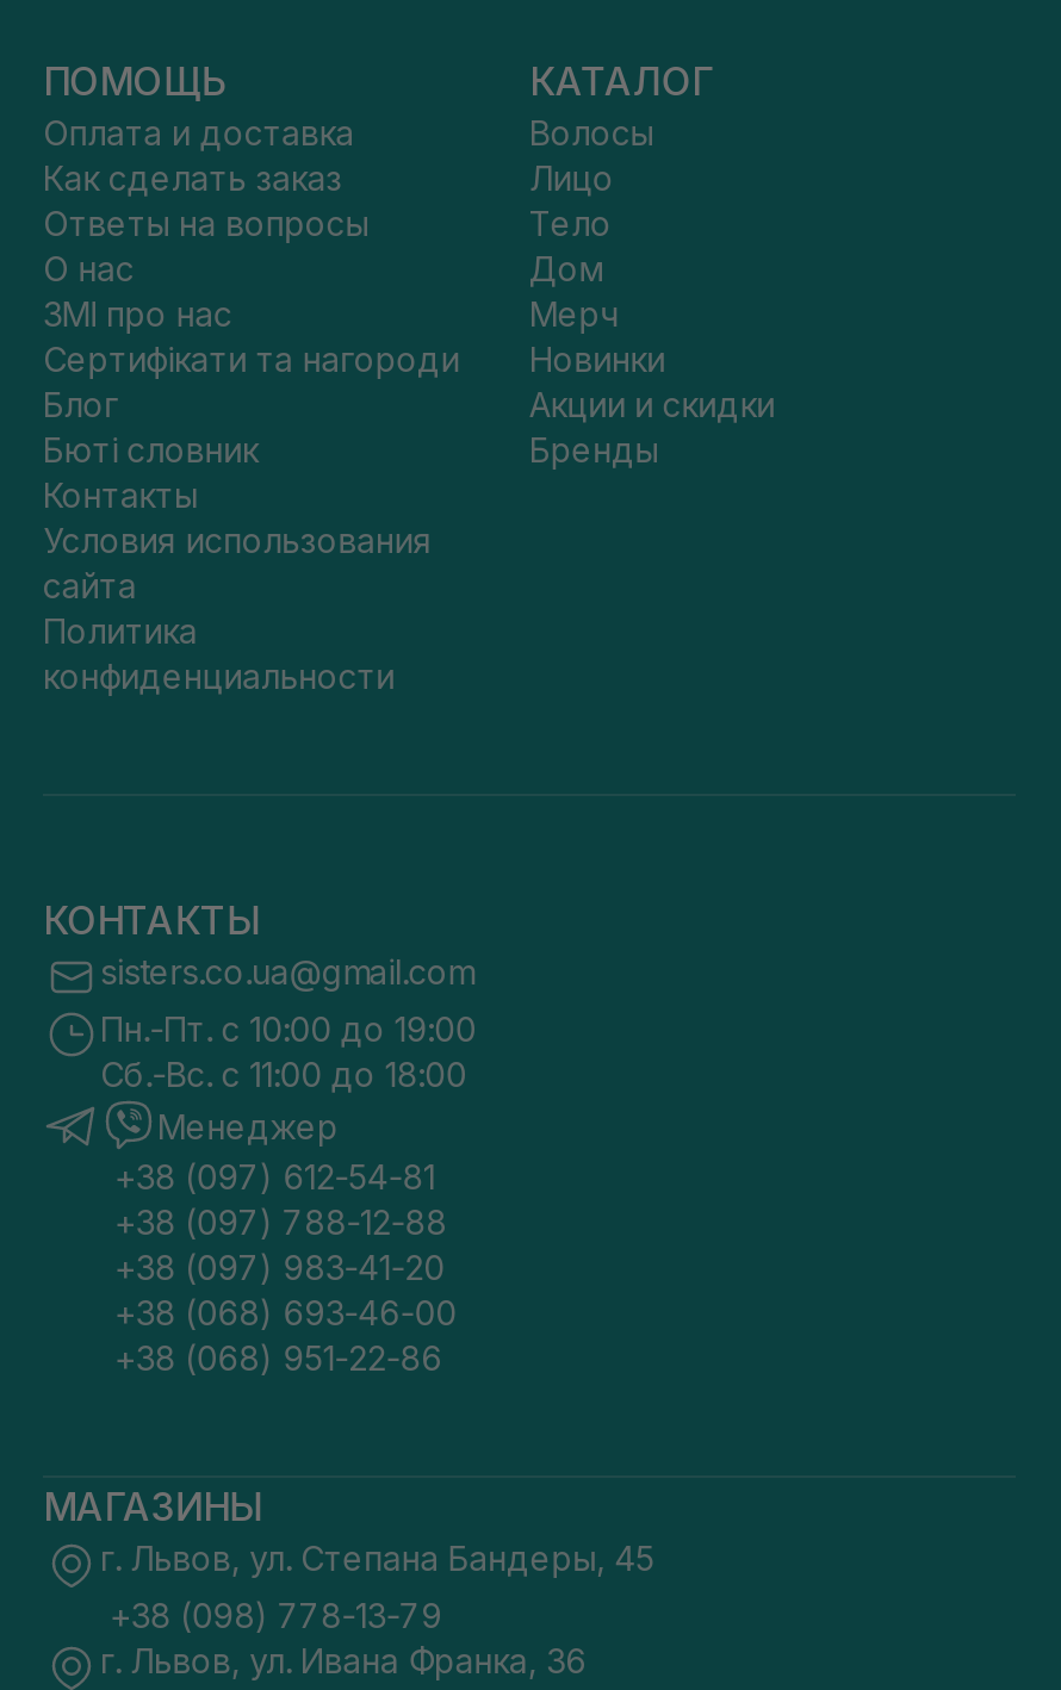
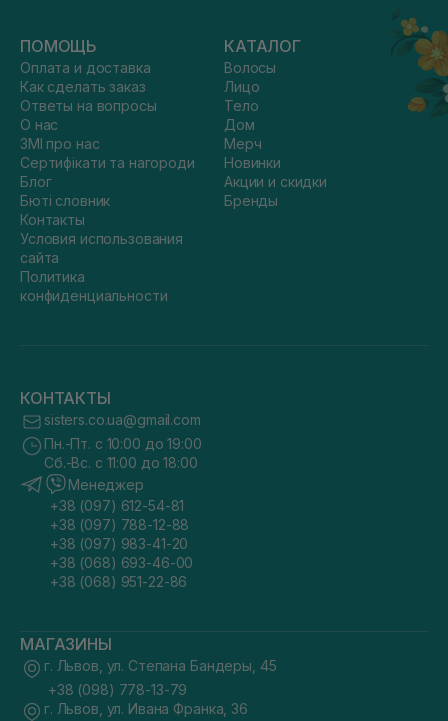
none -> [391,10,445,116] [image]

